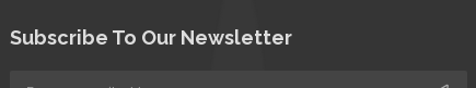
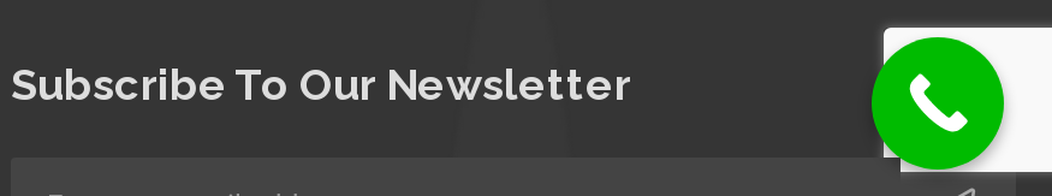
none -> [869,25,1045,174] [image]

